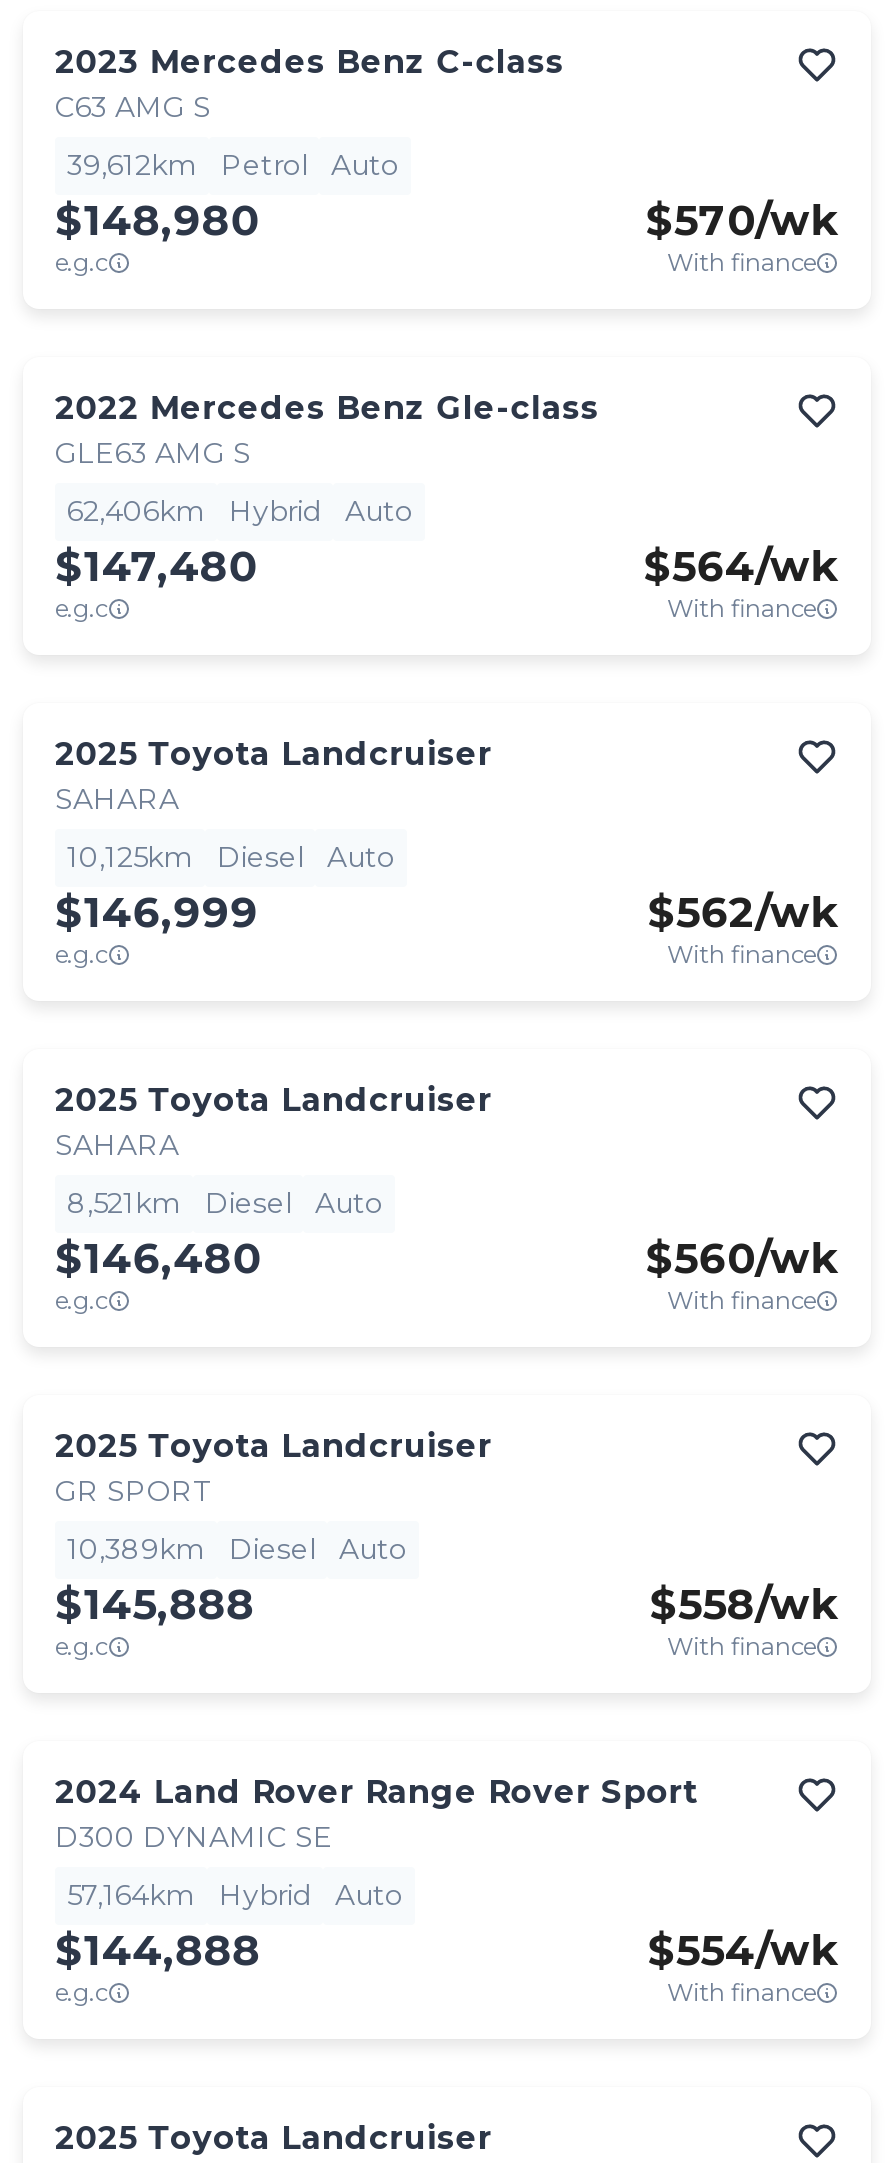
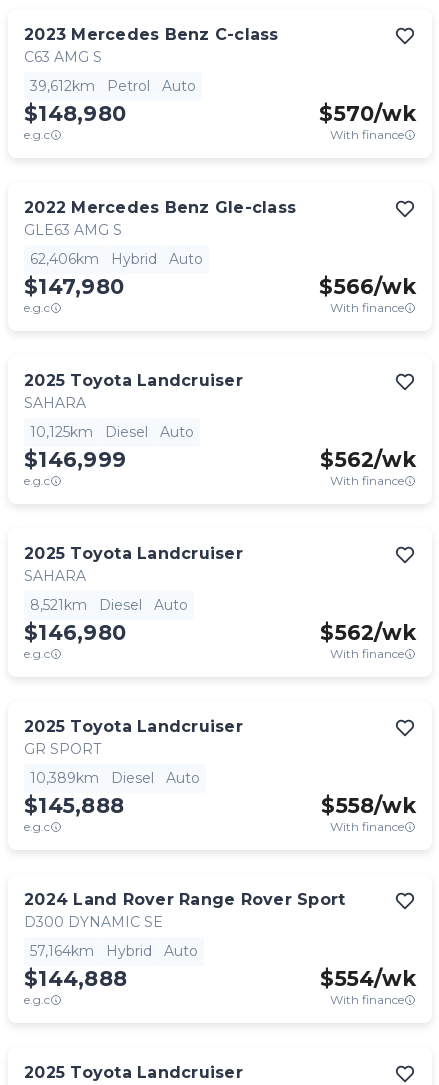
[55,541,257,591] $147,480 -> [24,274,124,299] $147,980
[643,541,839,591] $564/wk -> [319,274,416,299] $566/wk
[55,1233,261,1283] $146,480 -> [24,620,126,645] $146,980
[645,1233,839,1283] $560/wk -> [320,620,416,645] $562/wk

